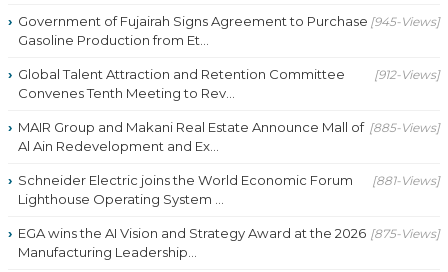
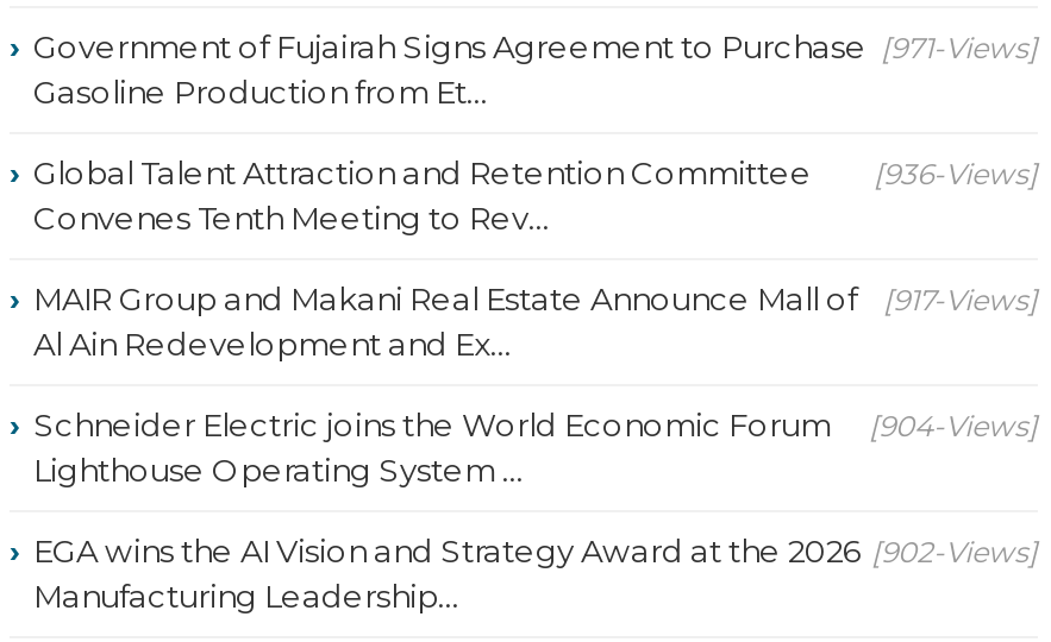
[18,13,440,29] Government of Fujairah Signs Agreement to Purchase [945-Views] -> [33,28,1038,66] Government of Fujairah Signs Agreement to Purchase [971-Views]
[18,66,440,82] Global Talent Attraction and Retention Committee [912-Views] -> [33,154,1038,192] Global Talent Attraction and Retention Committee [936-Views]
[18,119,440,135] MAIR Group and Makani Real Estate Announce Mall of [885-Views] -> [33,280,1038,318] MAIR Group and Makani Real Estate Announce Mall of [917-Views]
[18,172,440,188] Schneider Electric joins the World Economic Forum [881-Views] -> [33,406,1038,444] Schneider Electric joins the World Economic Forum [904-Views]
[18,225,440,241] EGA wins the AI Vision and Strategy Award at the 2026 [875-Views] -> [33,532,1038,570] EGA wins the AI Vision and Strategy Award at the 2026 [902-Views]

